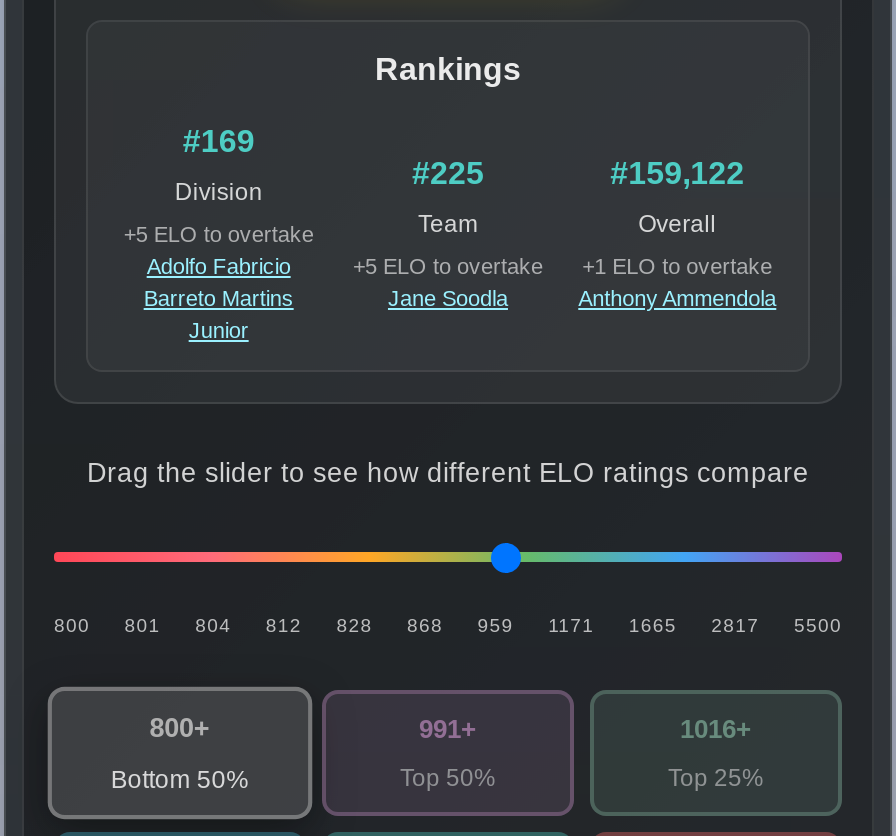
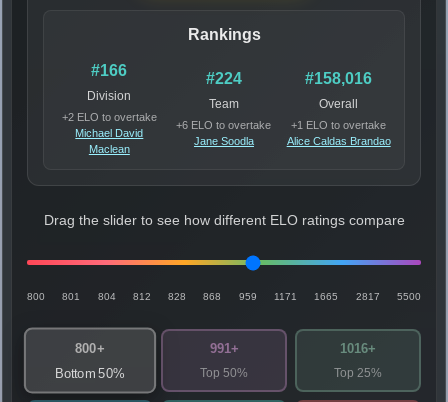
[183,124,255,158] #169 -> [91,62,127,79] #166
[412,156,484,190] #225 -> [206,70,242,87] #224
[610,156,744,190] #159,122 -> [305,70,372,87] #158,016
[124,222,314,342] +5 ELO to overtake | Adolfo Fabricio | Barreto Martins | Junior -> [62,111,157,155] +2 ELO to overtake | Michael David | Maclean
[353,254,543,278] +5 ELO to overtake -> [176,119,271,131] +6 ELO to overtake
[578,286,776,310] Anthony Ammendola -> [287,135,391,147] Alice Caldas Brandao

